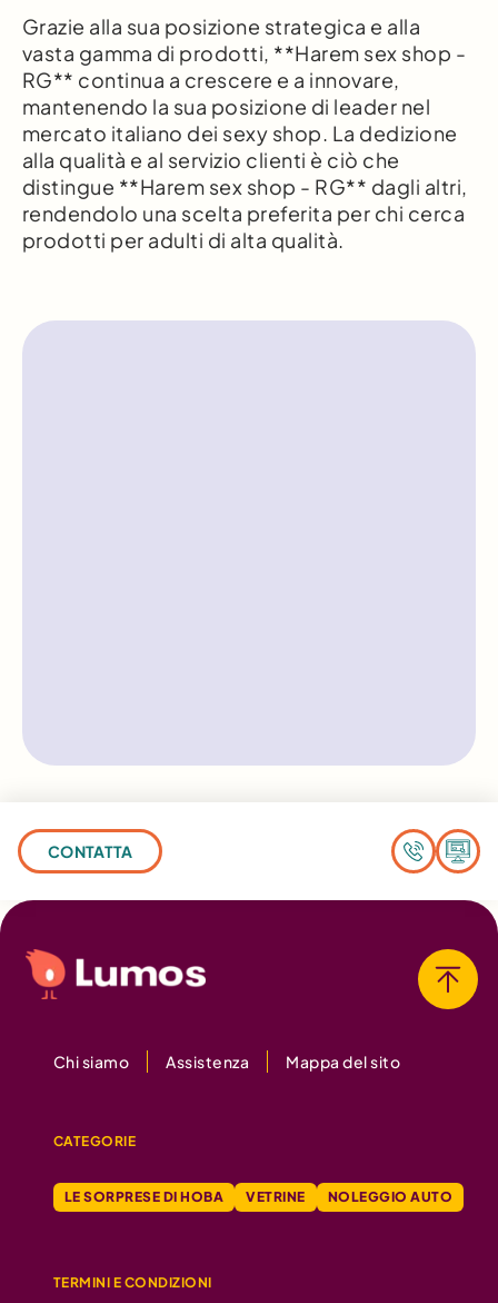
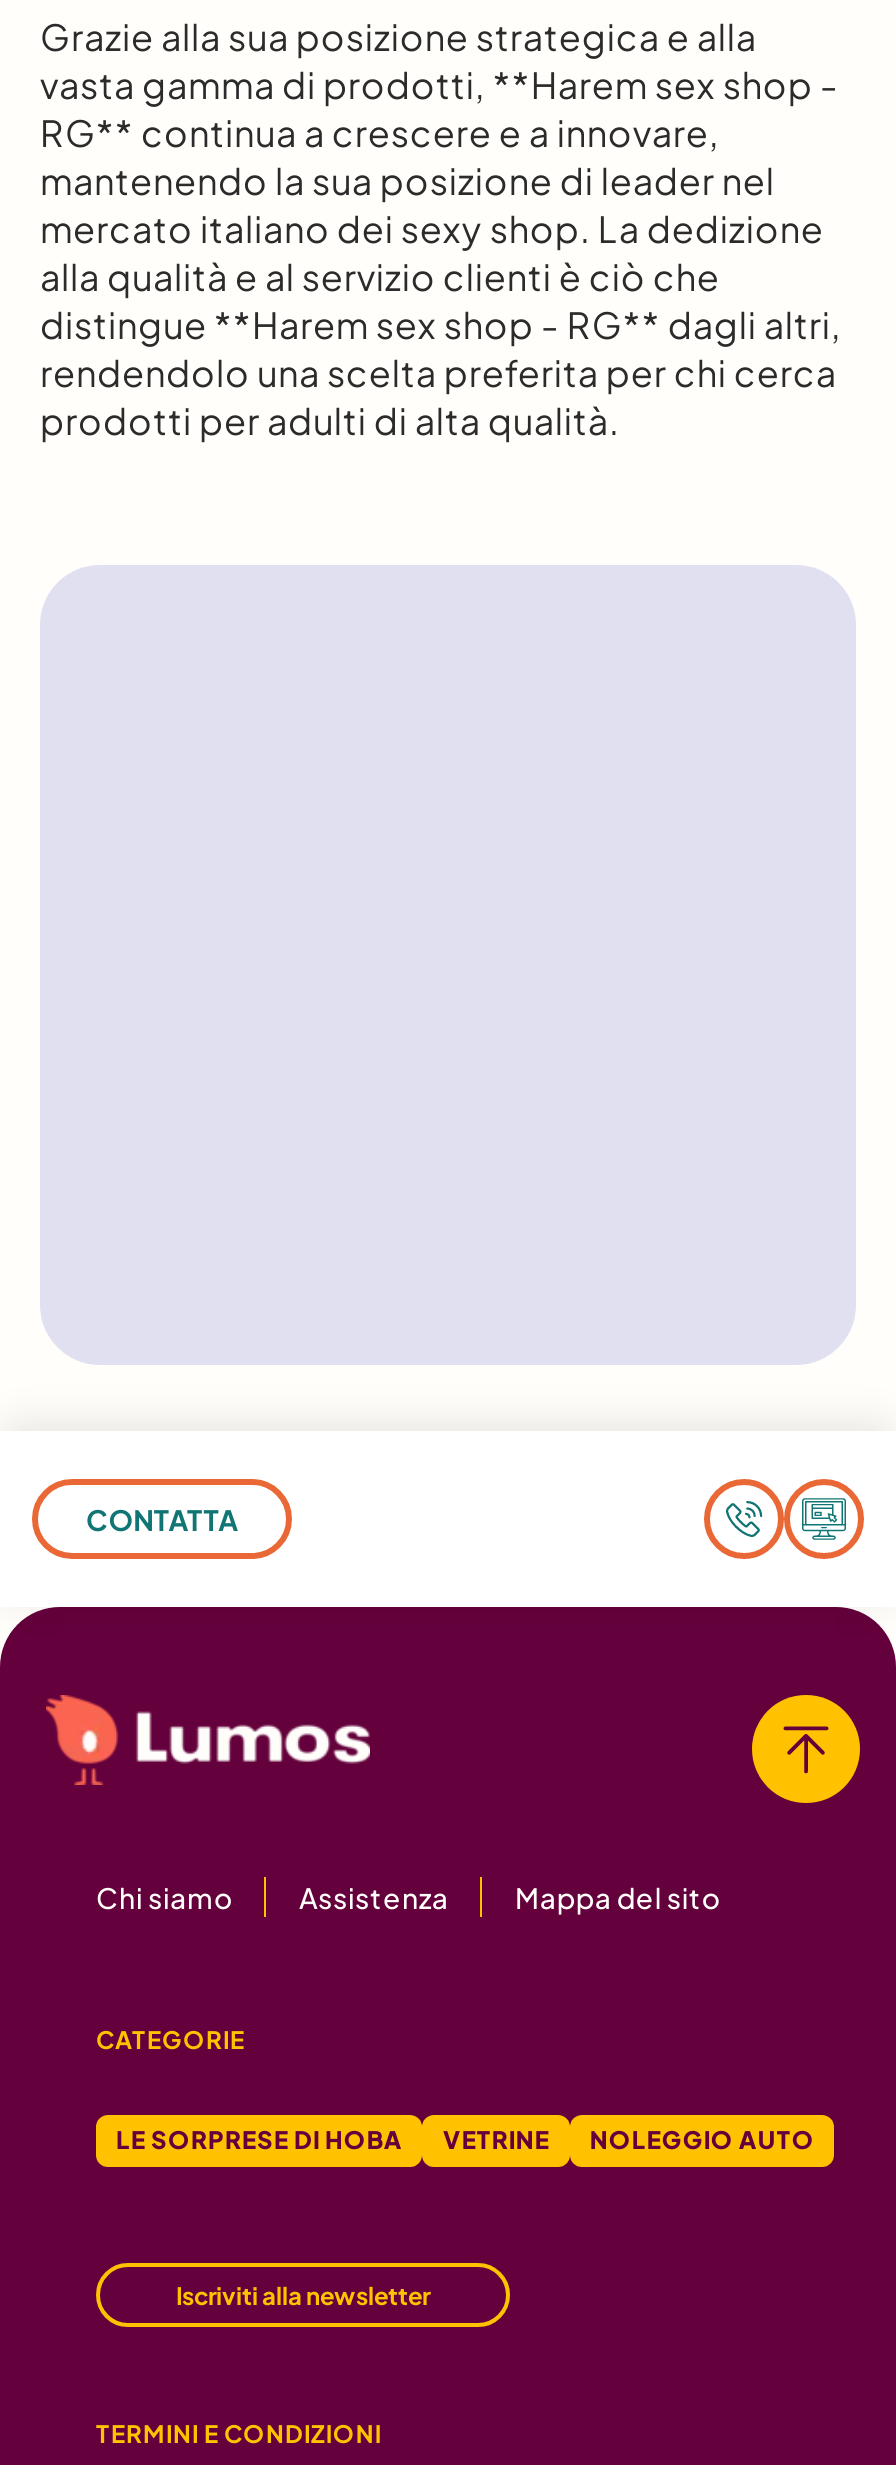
none -> [176,2280,430,2310] Iscriviti alla newsletter

